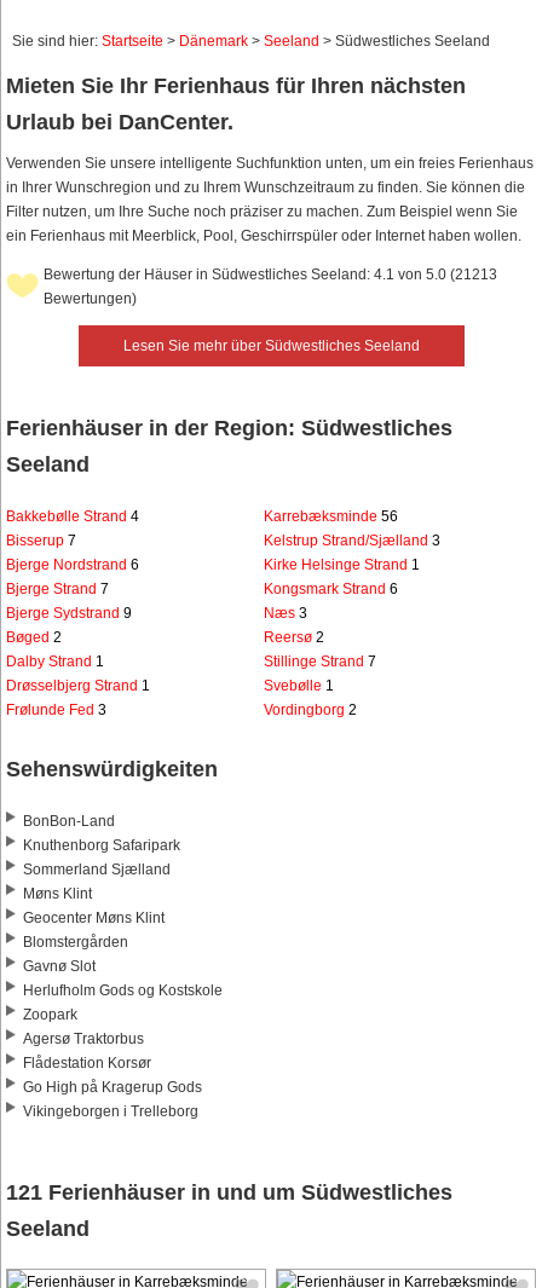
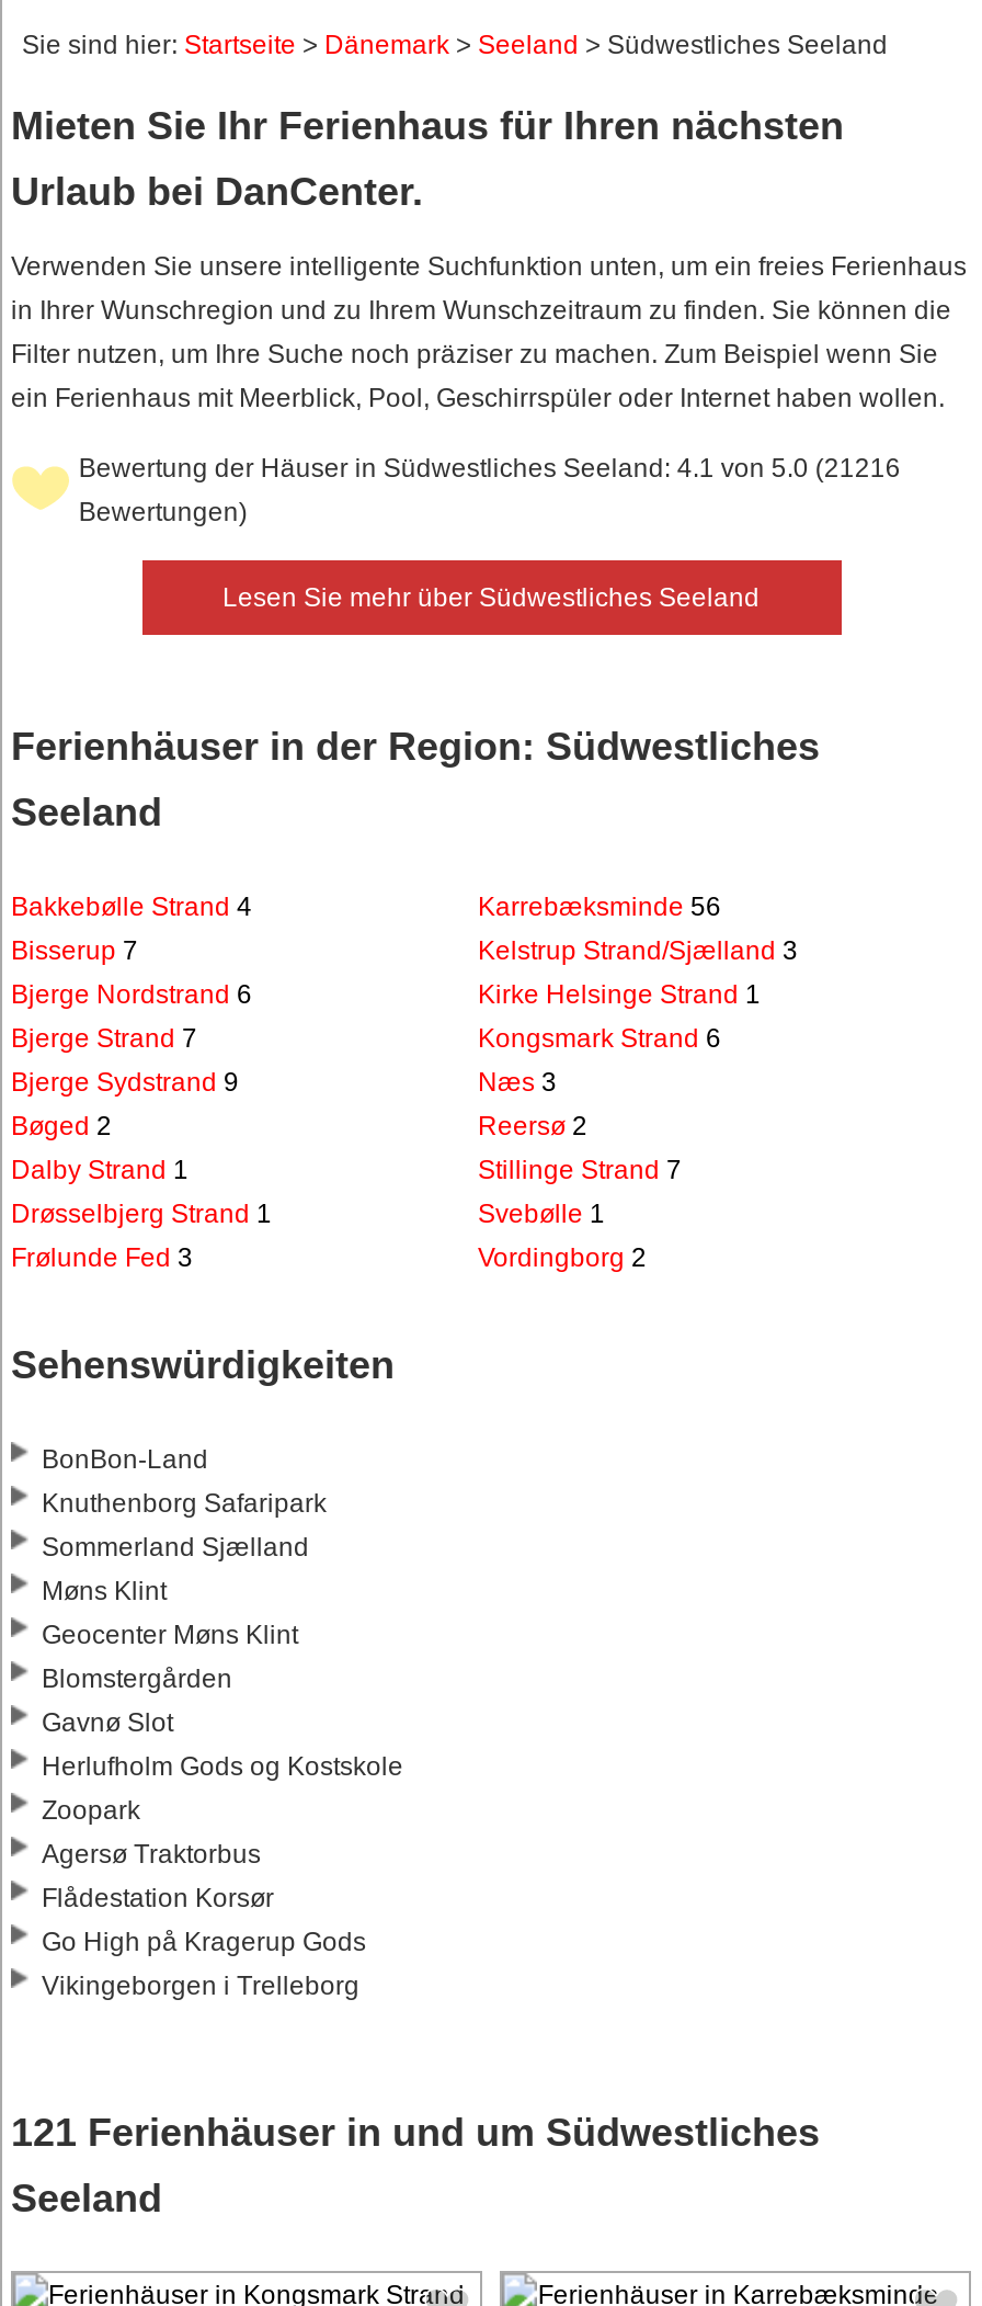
[43,266,497,283] Bewertung der Häuser in Südwestliches Seeland: 4.1 von 5.0 (21213 -> [78,453,900,484] Bewertung der Häuser in Südwestliches Seeland: 4.1 von 5.0 (21216

